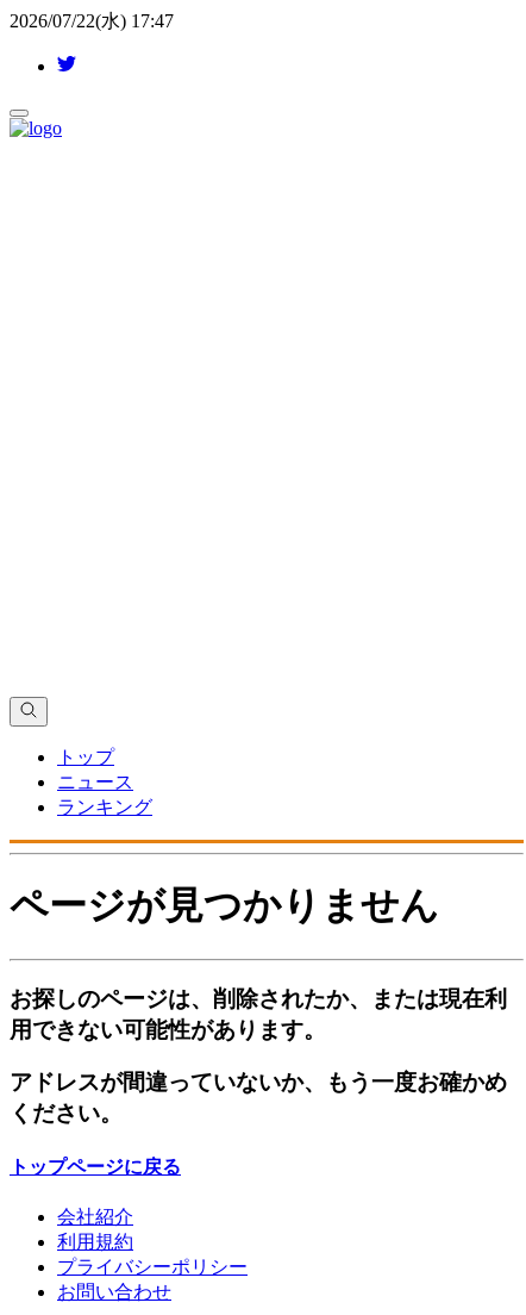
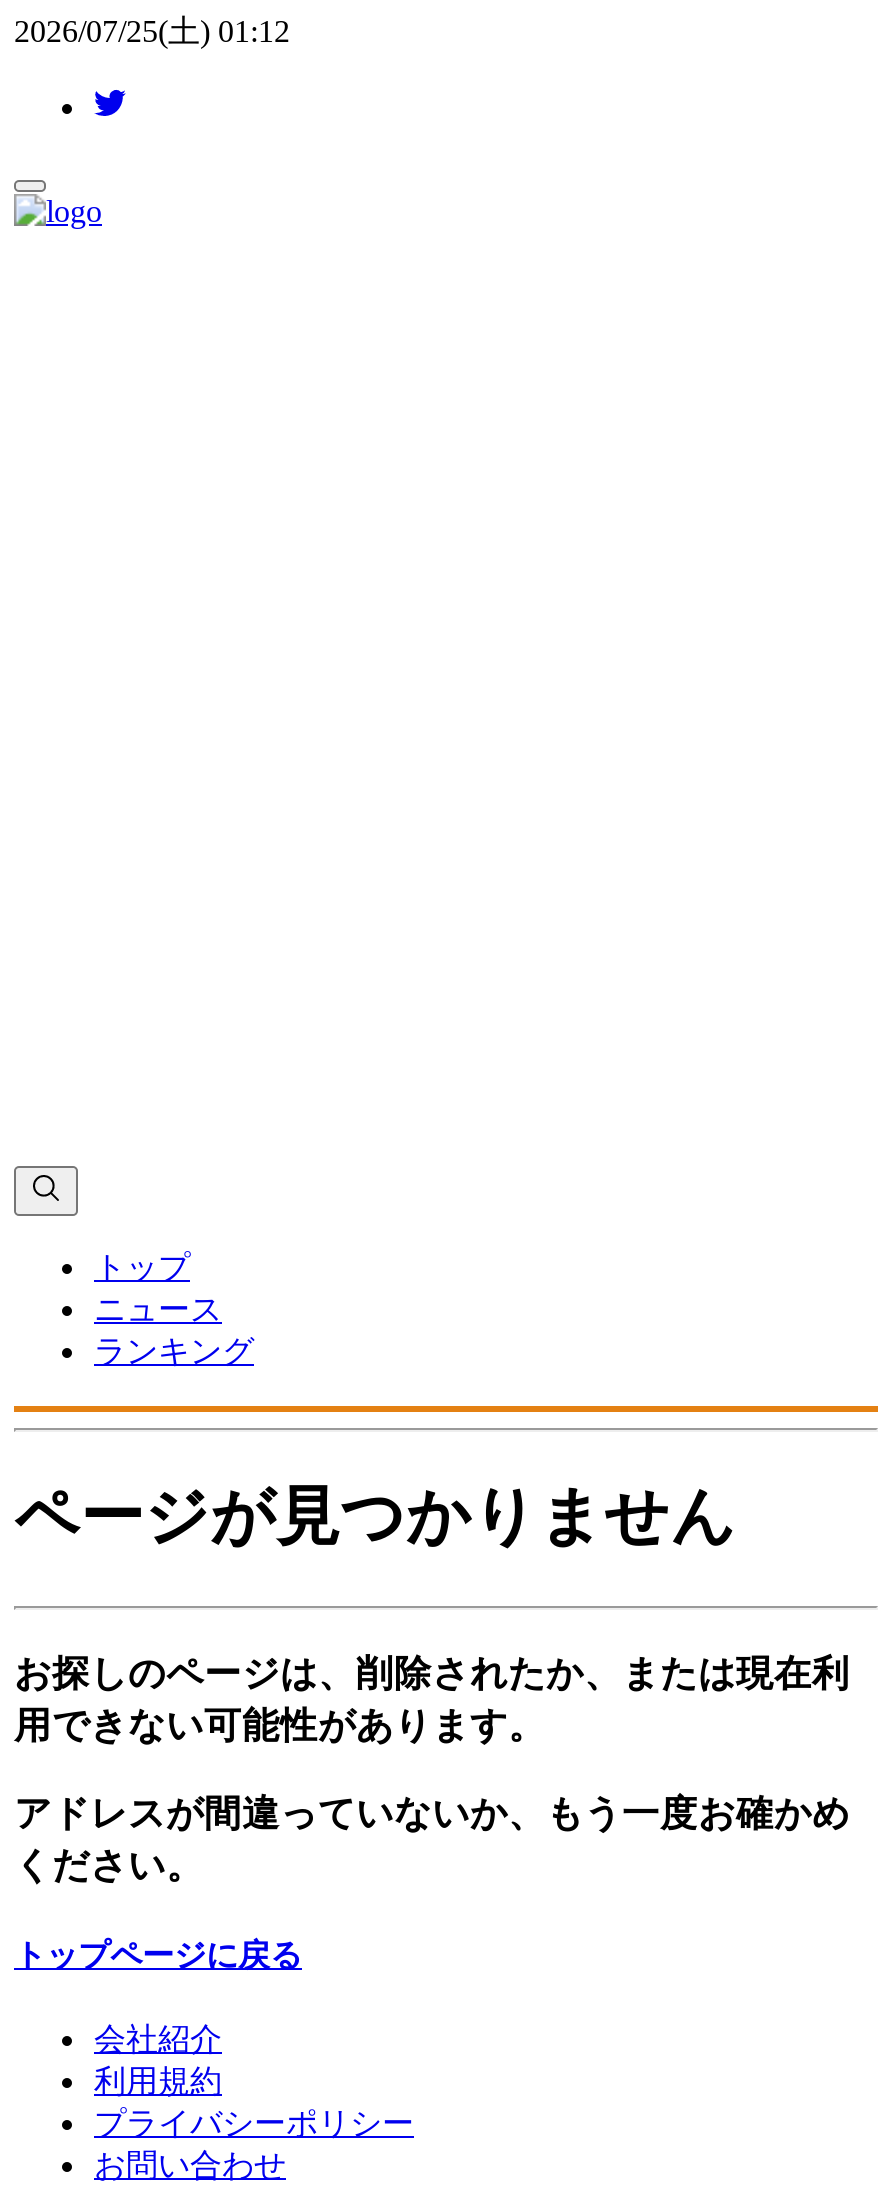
[10,11,174,31] 2026/07/22(水) 17:47 -> [14,14,290,48] 2026/07/25(土) 01:12

